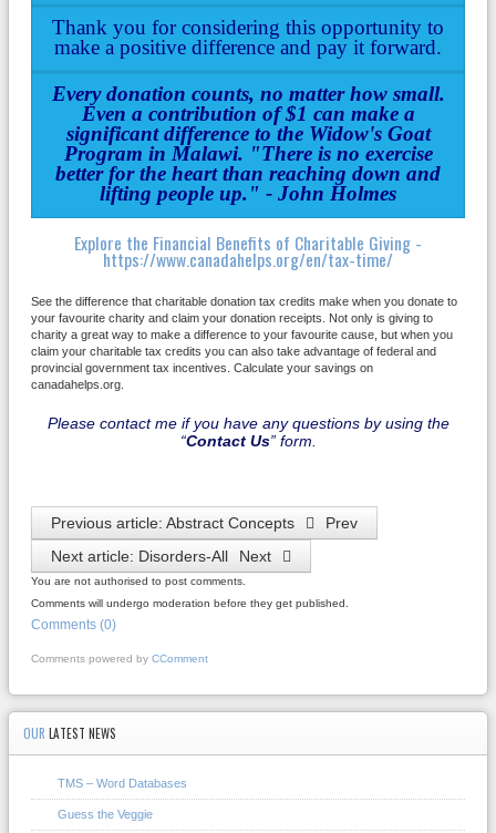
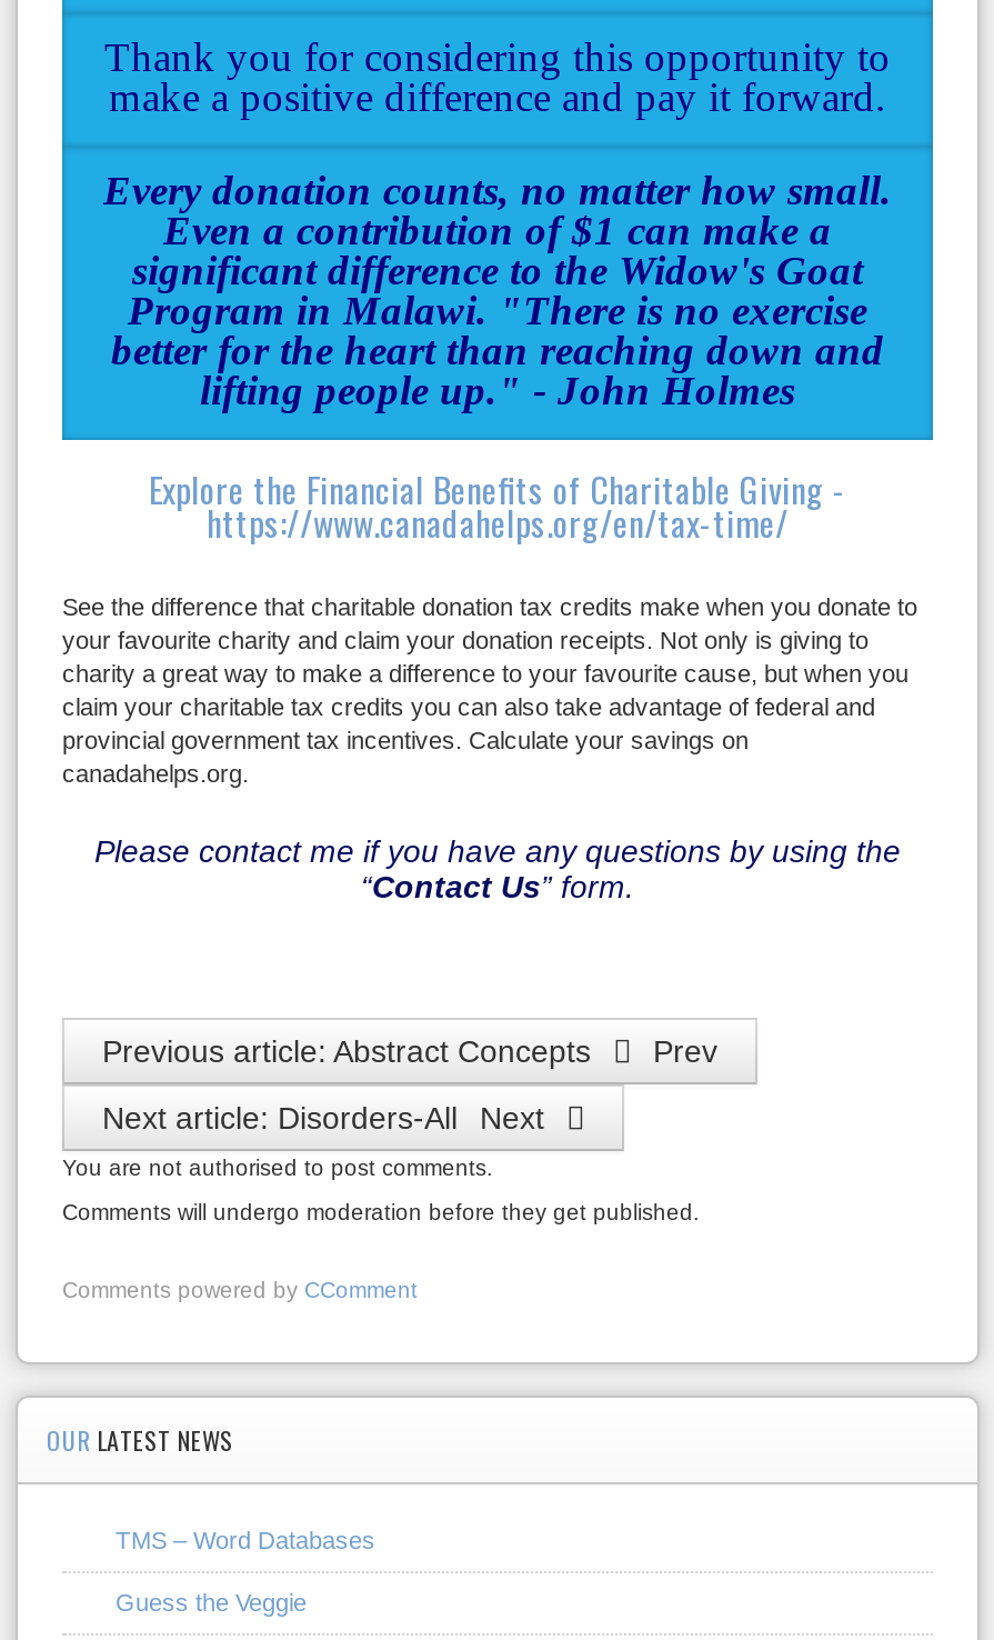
[31,617,116,632] Comments (0) -> none

